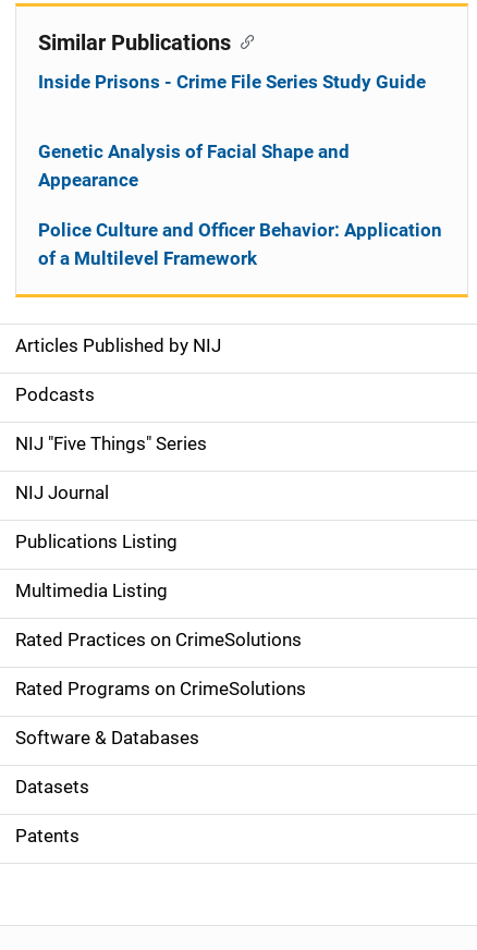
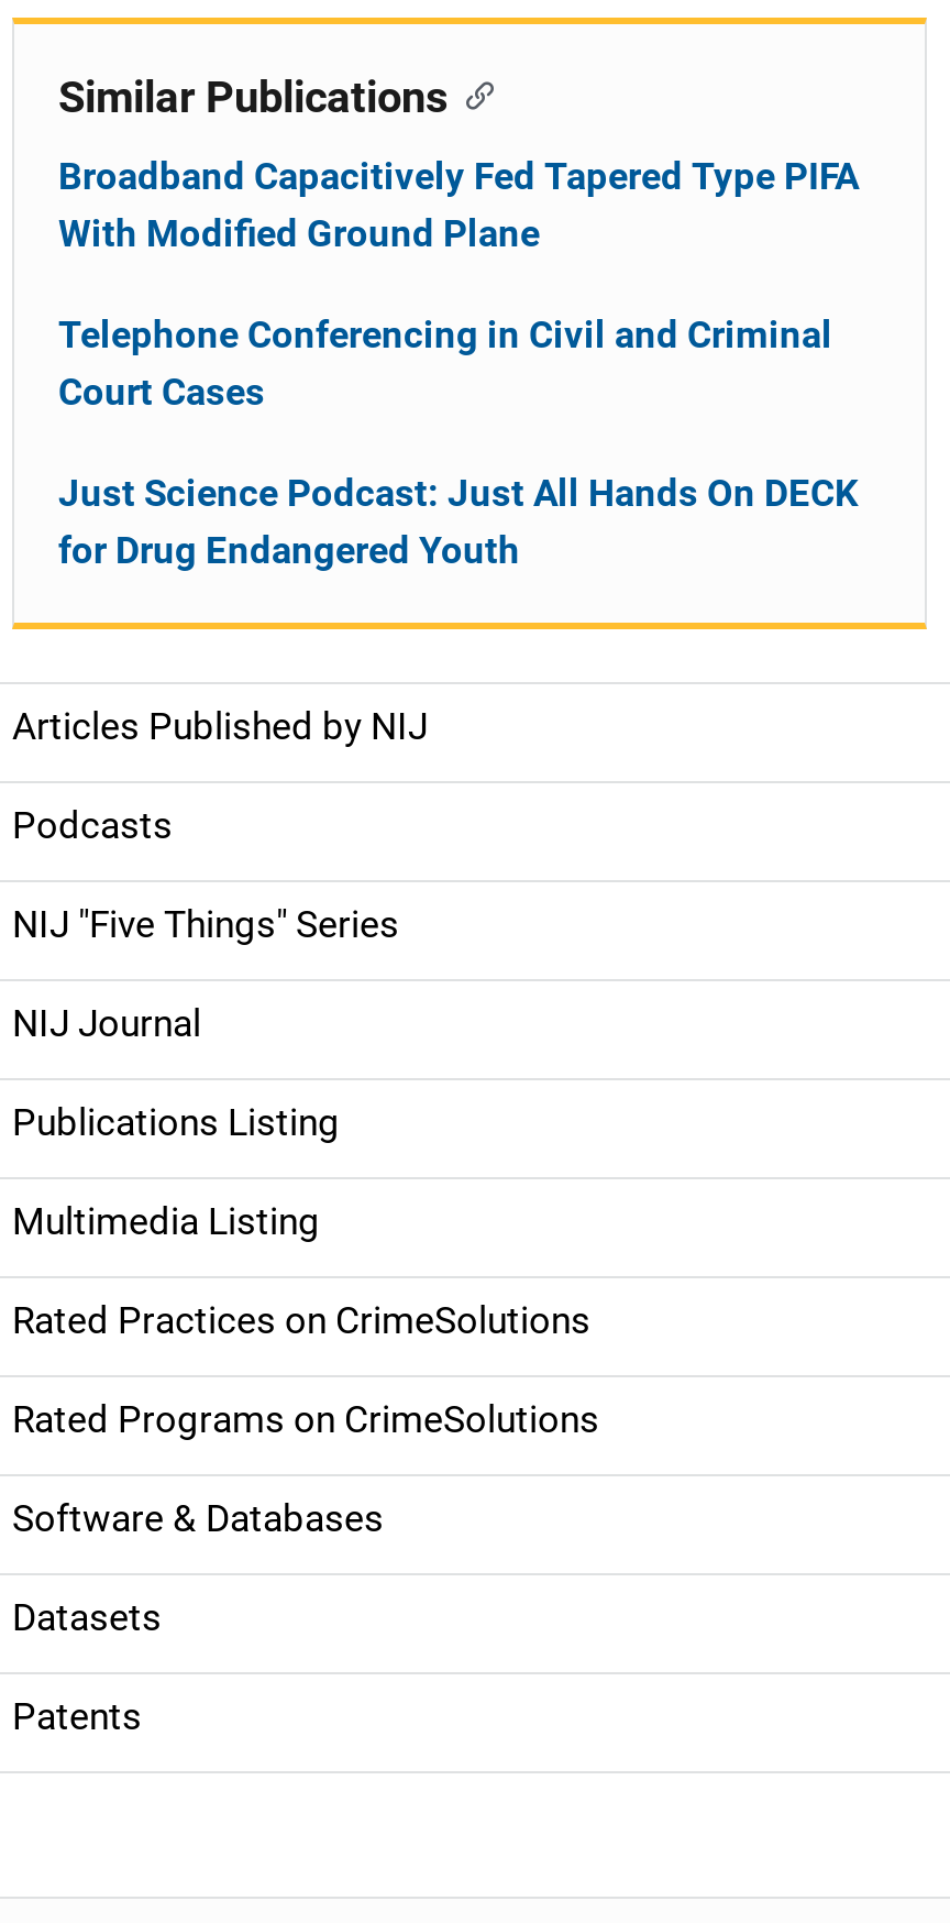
[38,71,426,93] Inside Prisons - Crime File Series Study Guide -> [58,154,859,255] Broadband Capacitively Fed Tapered Type PIFA | With Modified Ground Plane
[38,141,350,191] Genetic Analysis of Facial Shape and | Appearance -> [58,312,832,414] Telephone Conferencing in Civil and Criminal | Court Cases
[38,219,442,269] Police Culture and Officer Behavior: Application | of a Multilevel Framework -> [58,471,859,572] Just Science Podcast: Just All Hands On DECK | for Drug Endangered Youth

